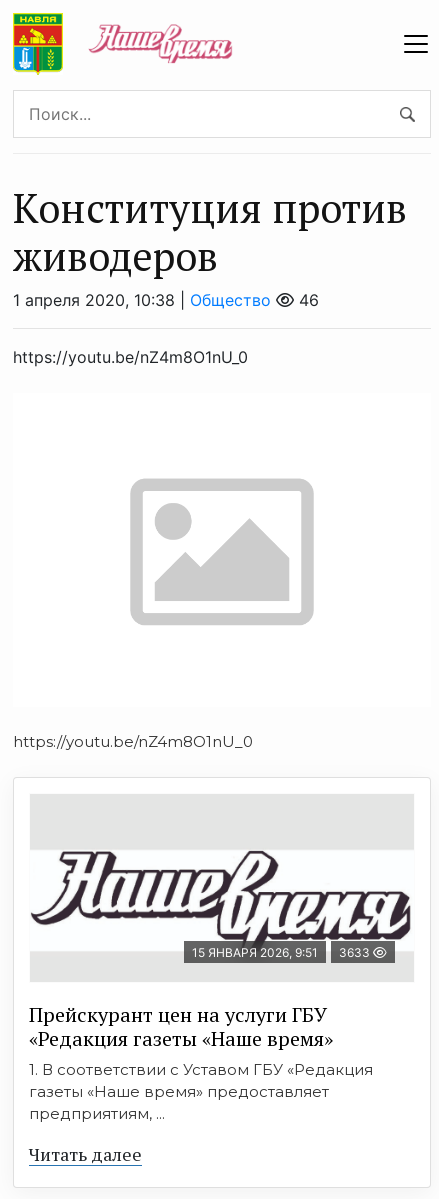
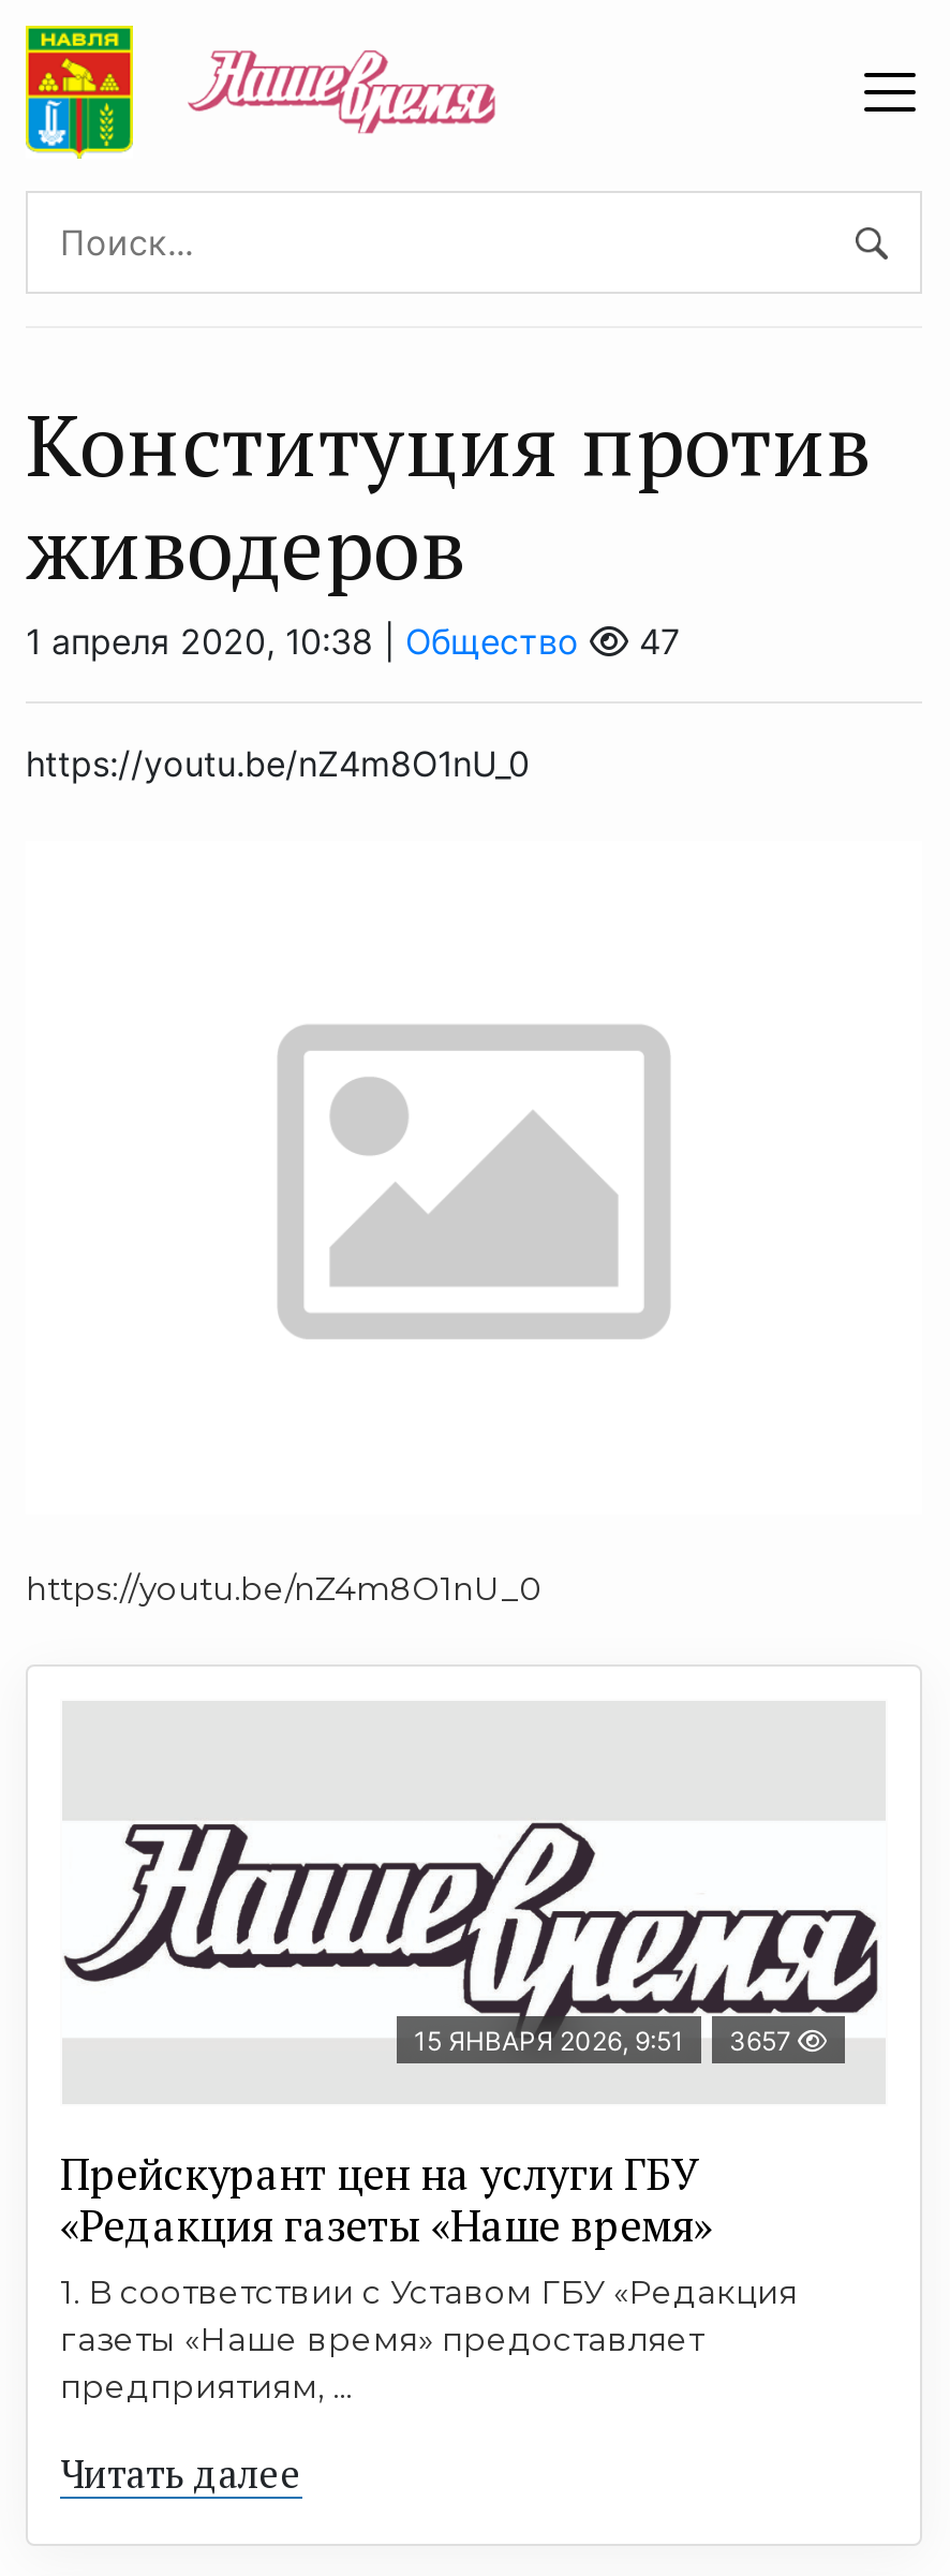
[294,290,319,310] 46 -> [628,620,680,663] 47
[192,944,373,959] 15 ЯНВАРЯ 2026, 9:51 3633 -> [414,2024,798,2056] 15 ЯНВАРЯ 2026, 9:51 3657

